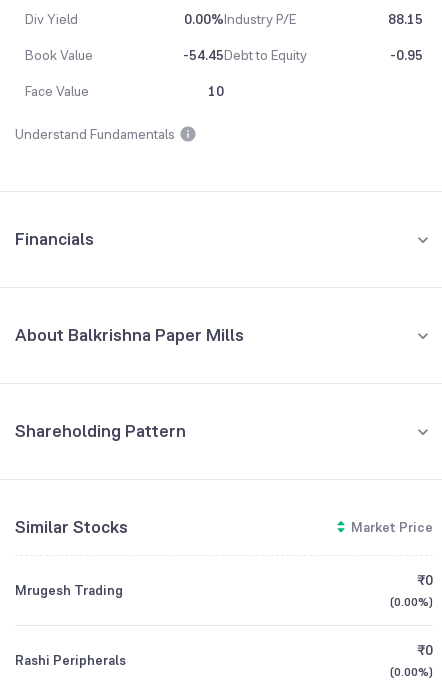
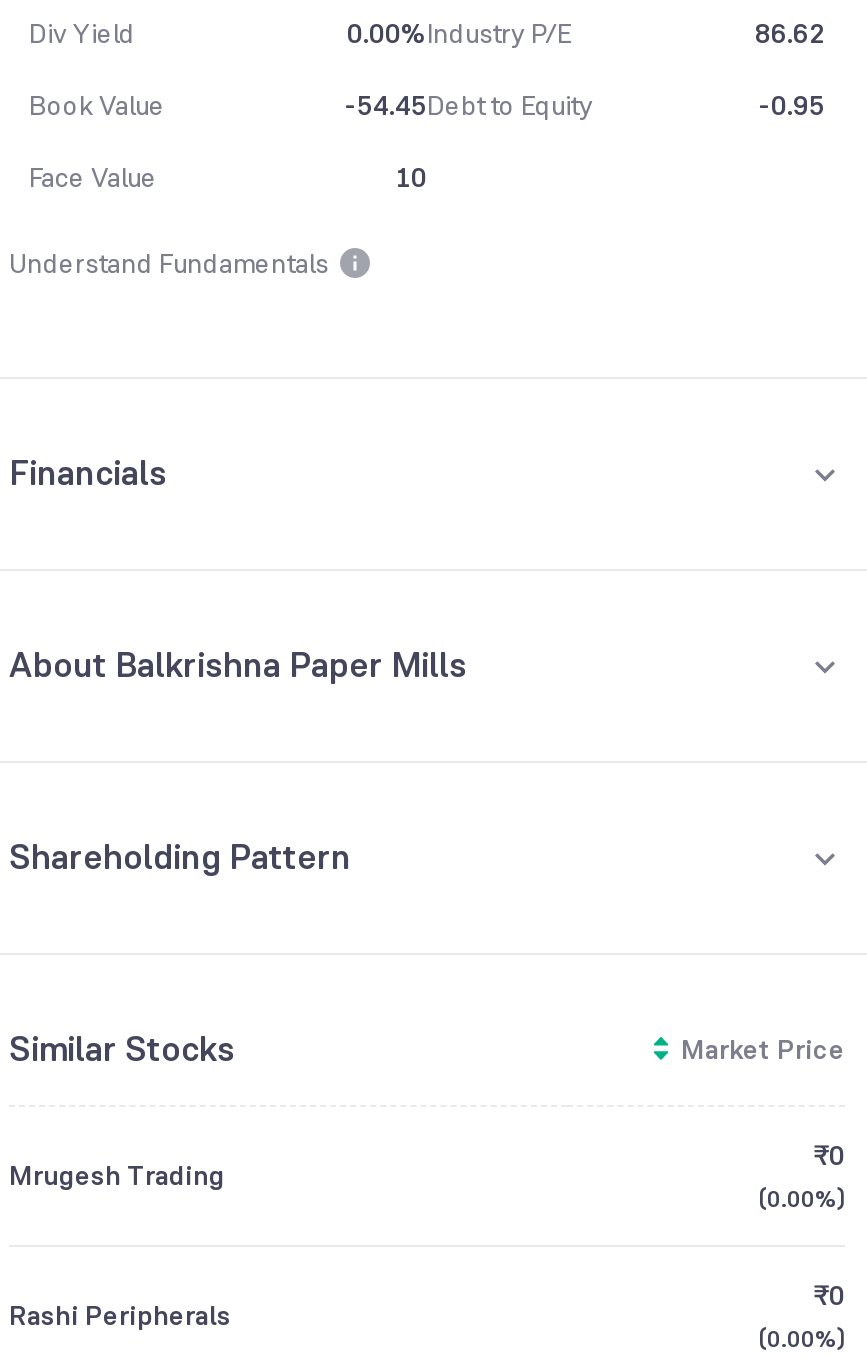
[388,10,423,28] 88.15 -> [755,15,825,51] 86.62

